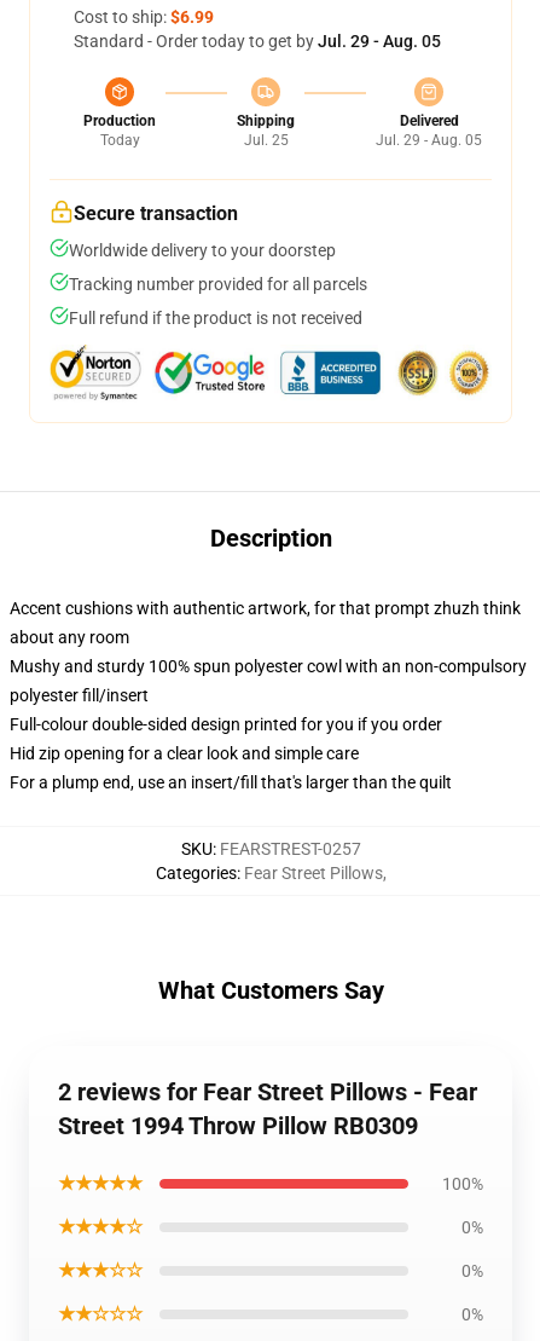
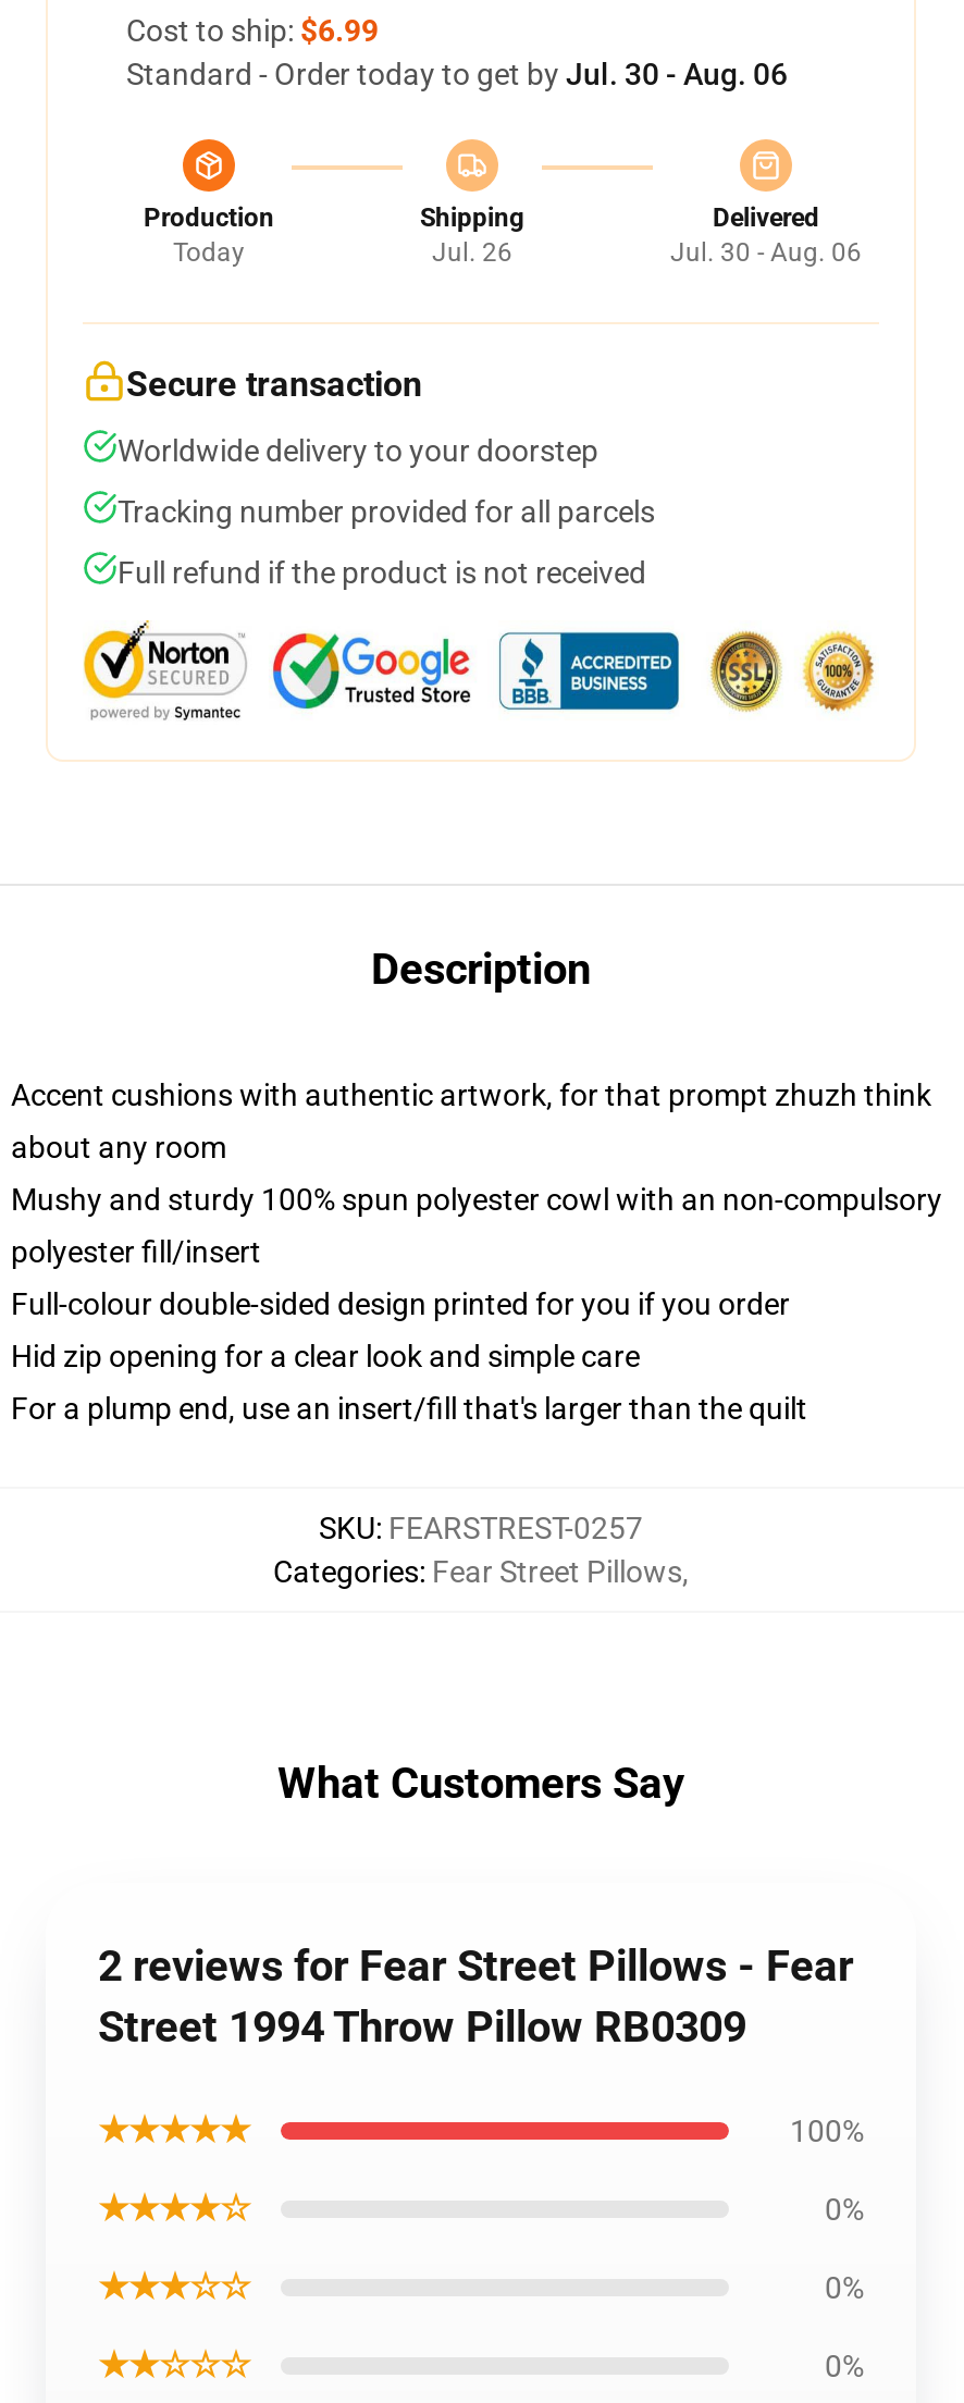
[74,31,441,51] Standard - Order today to get by Jul. 29 - Aug. 05 -> [126,57,788,91] Standard - Order today to get by Jul. 30 - Aug. 06
[243,132,288,149] Jul. 25 -> [432,237,512,268] Jul. 26
[376,132,482,149] Jul. 29 - Aug. 05 -> [670,237,862,268] Jul. 30 - Aug. 06

